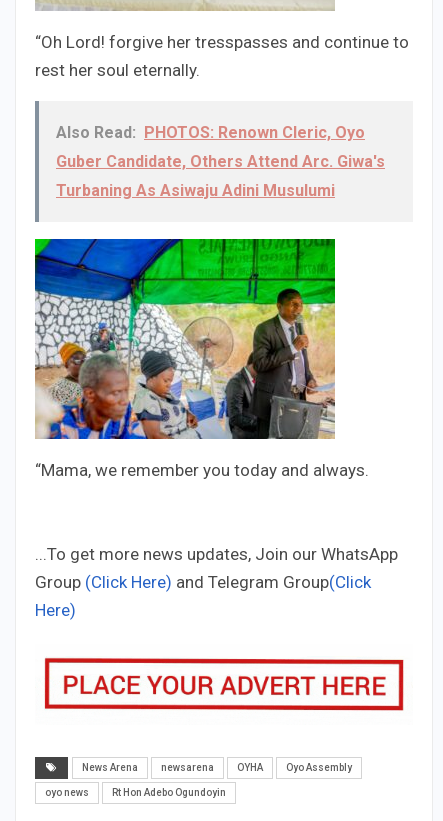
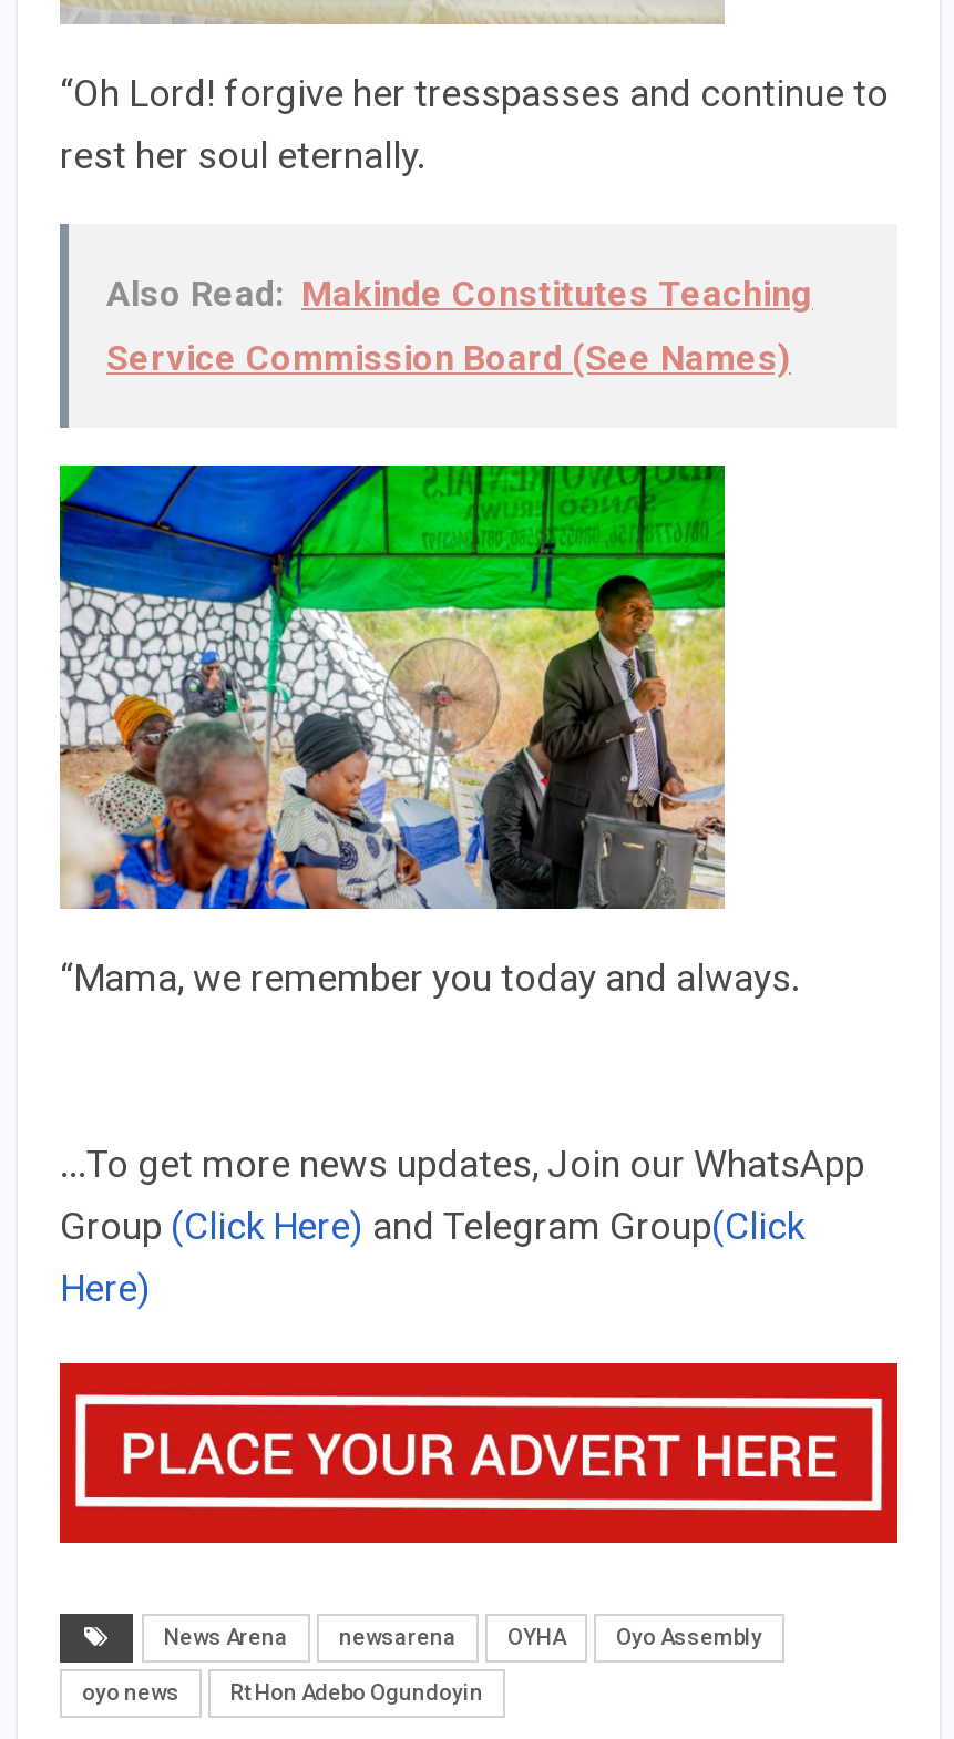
[56,123,385,200] Also Read: PHOTOS: Renown Cleric, Oyo | Guber Candidate, Others Attend Arc. Giwa's | Turbaning As Asiwaju Adini Musulumi -> [106,274,813,380] Also Read: Makinde Constitutes Teaching | Service Commission Board (See Names)
[35,644,413,725] [image] -> [58,1361,900,1545] [image]

